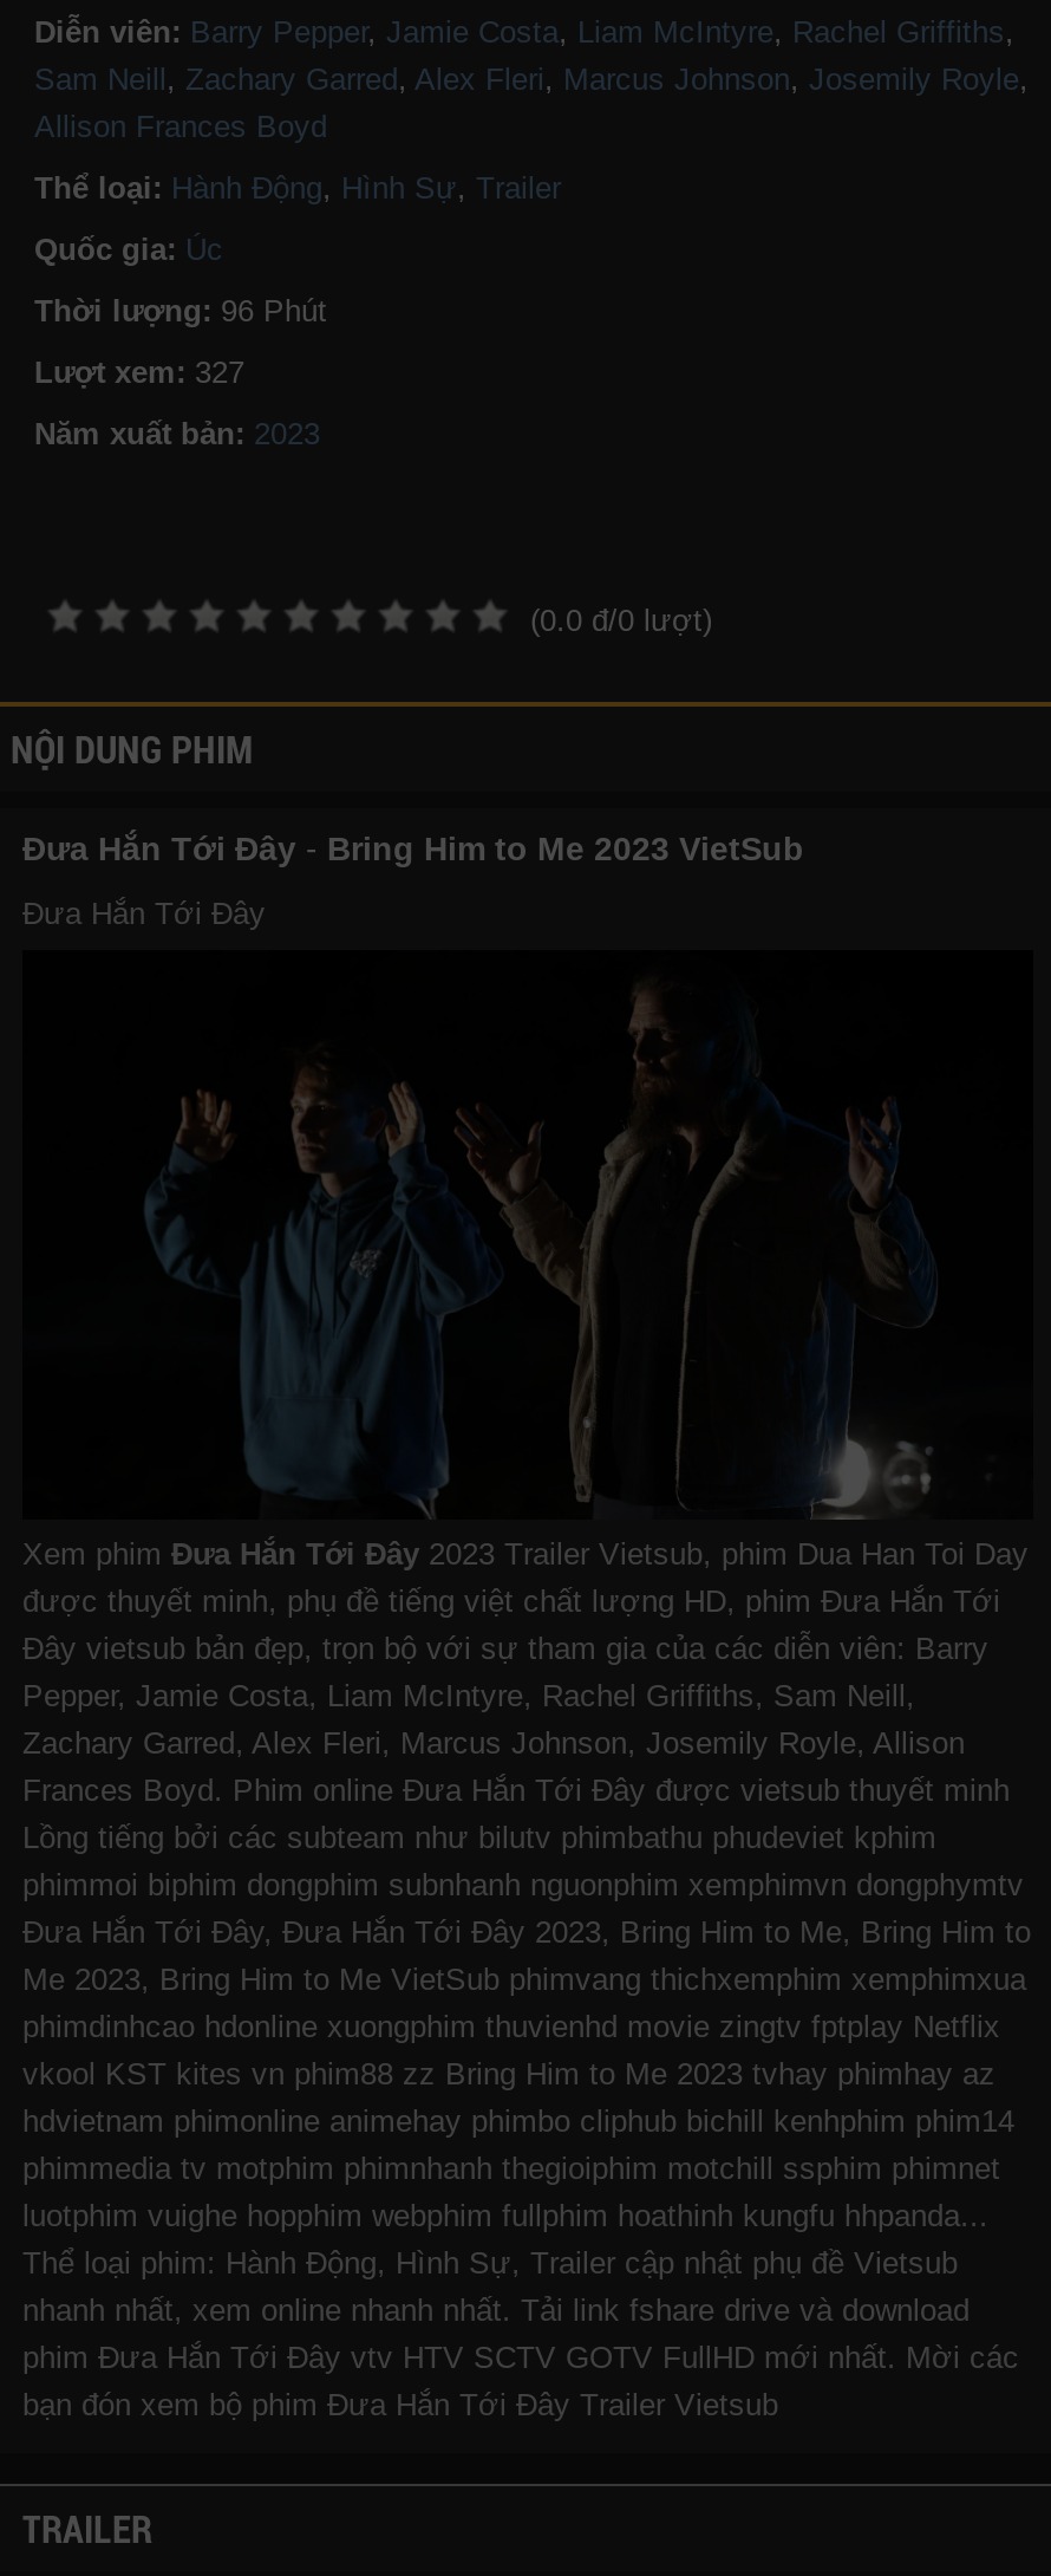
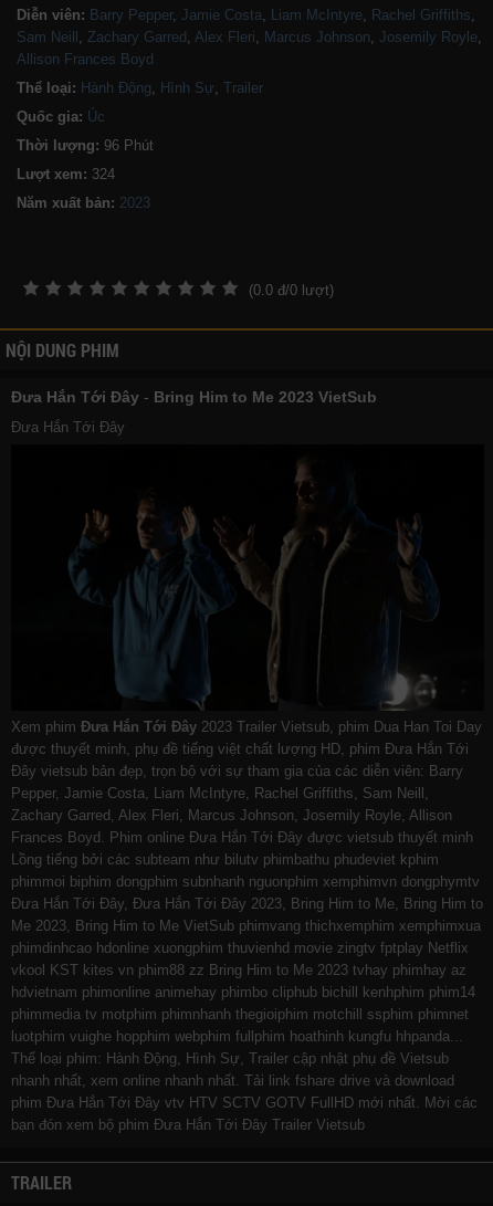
[34,354,244,390] Lượt xem: 327 -> [17,166,115,182] Lượt xem: 324

